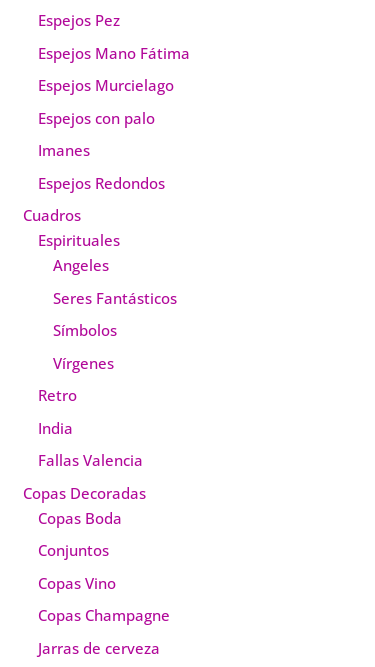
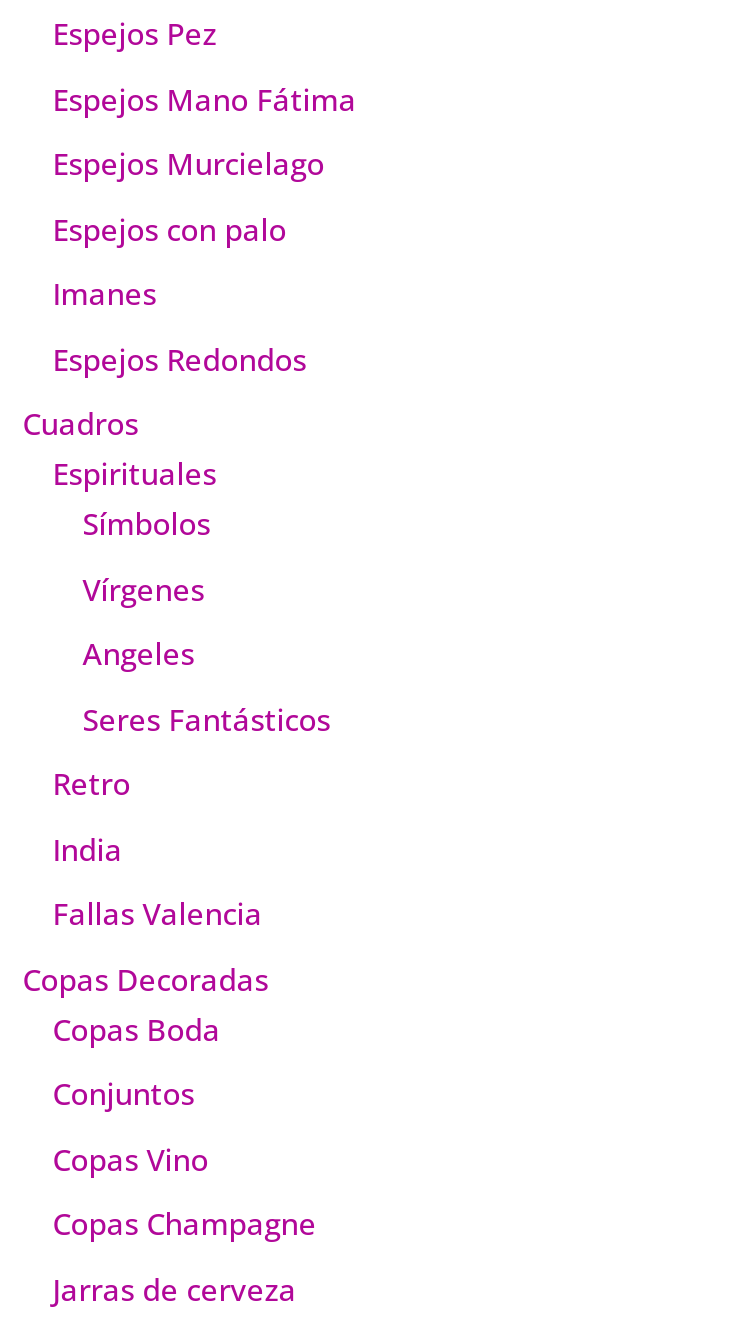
moved [53,255,177,307] -> [83,633,331,738]: Angeles | Seres Fantásticos
moved [53,320,117,372] -> [83,503,211,608]: Símbolos | Vírgenes

